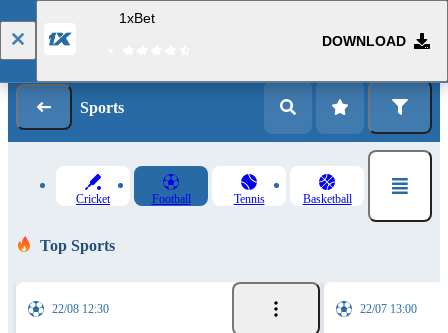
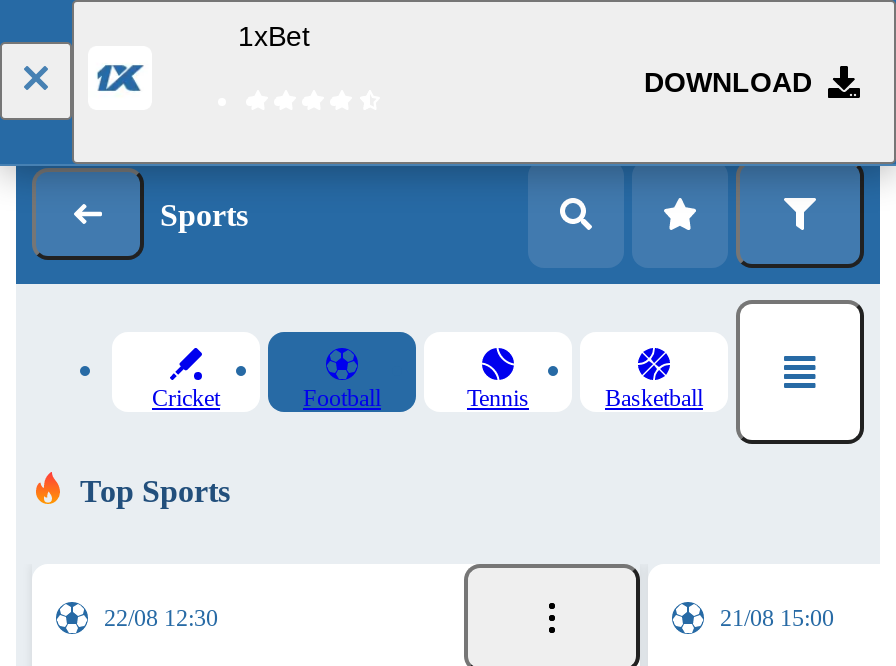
[360,302,417,316] 22/07 13:00 -> [720,604,834,632] 21/08 15:00

